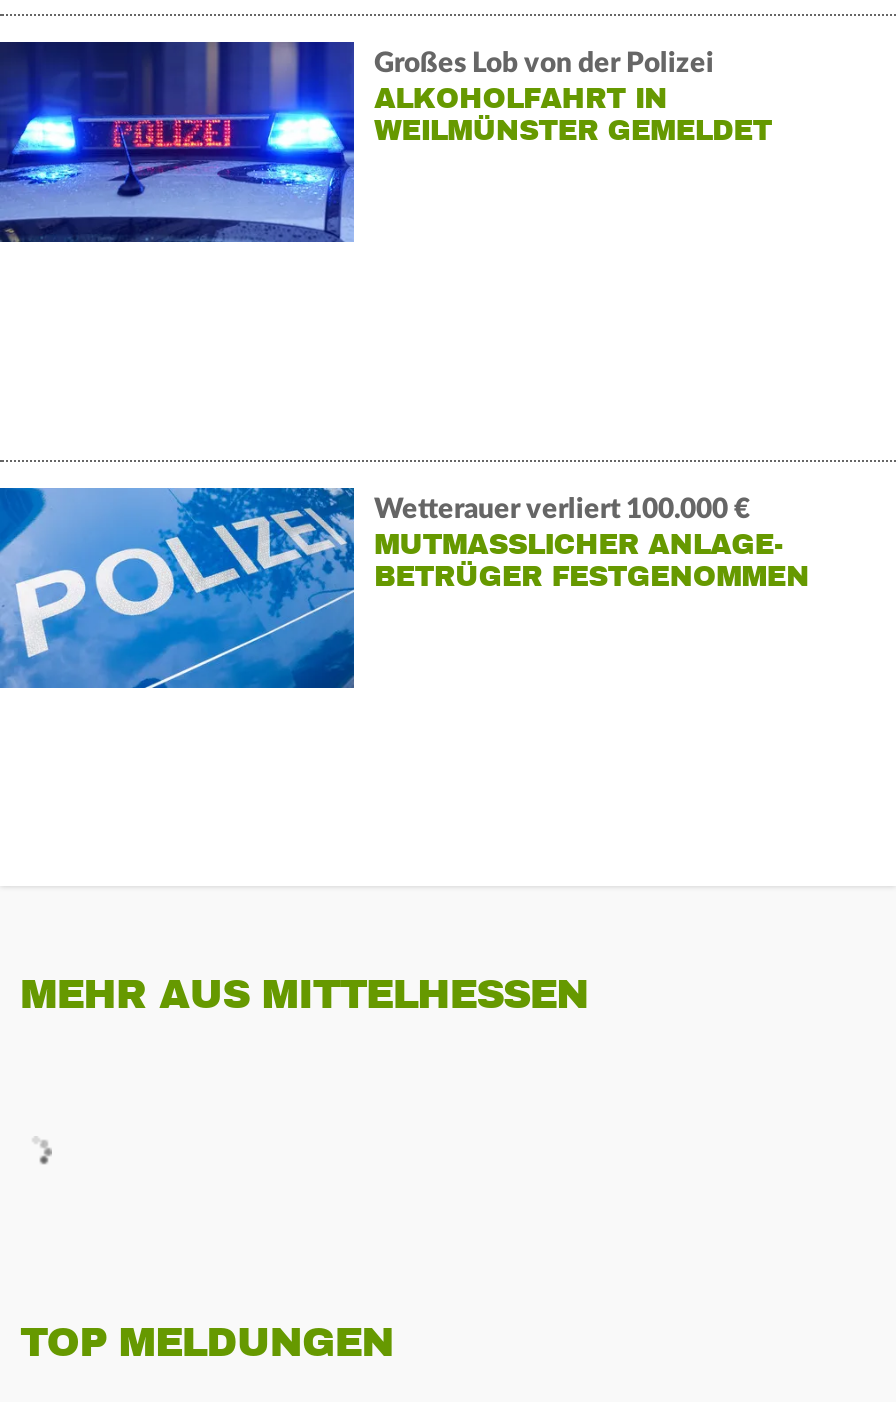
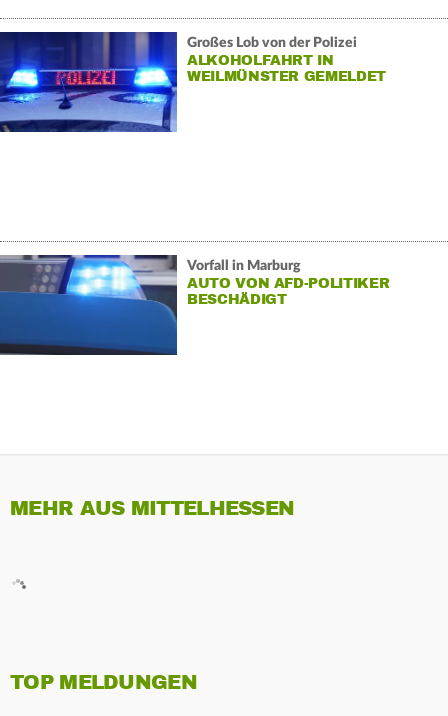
[6,486,786,690] [image] | Wetterauer verliert 100.000 € | MUTMASSLICHER ANLAGE-B | ETRÜGER FESTGENOMMEN -> [3,254,389,356] [image] | Vorfall in Marburg | AUTO VON AFD-POLITIKER | BESCHÄDIGT

